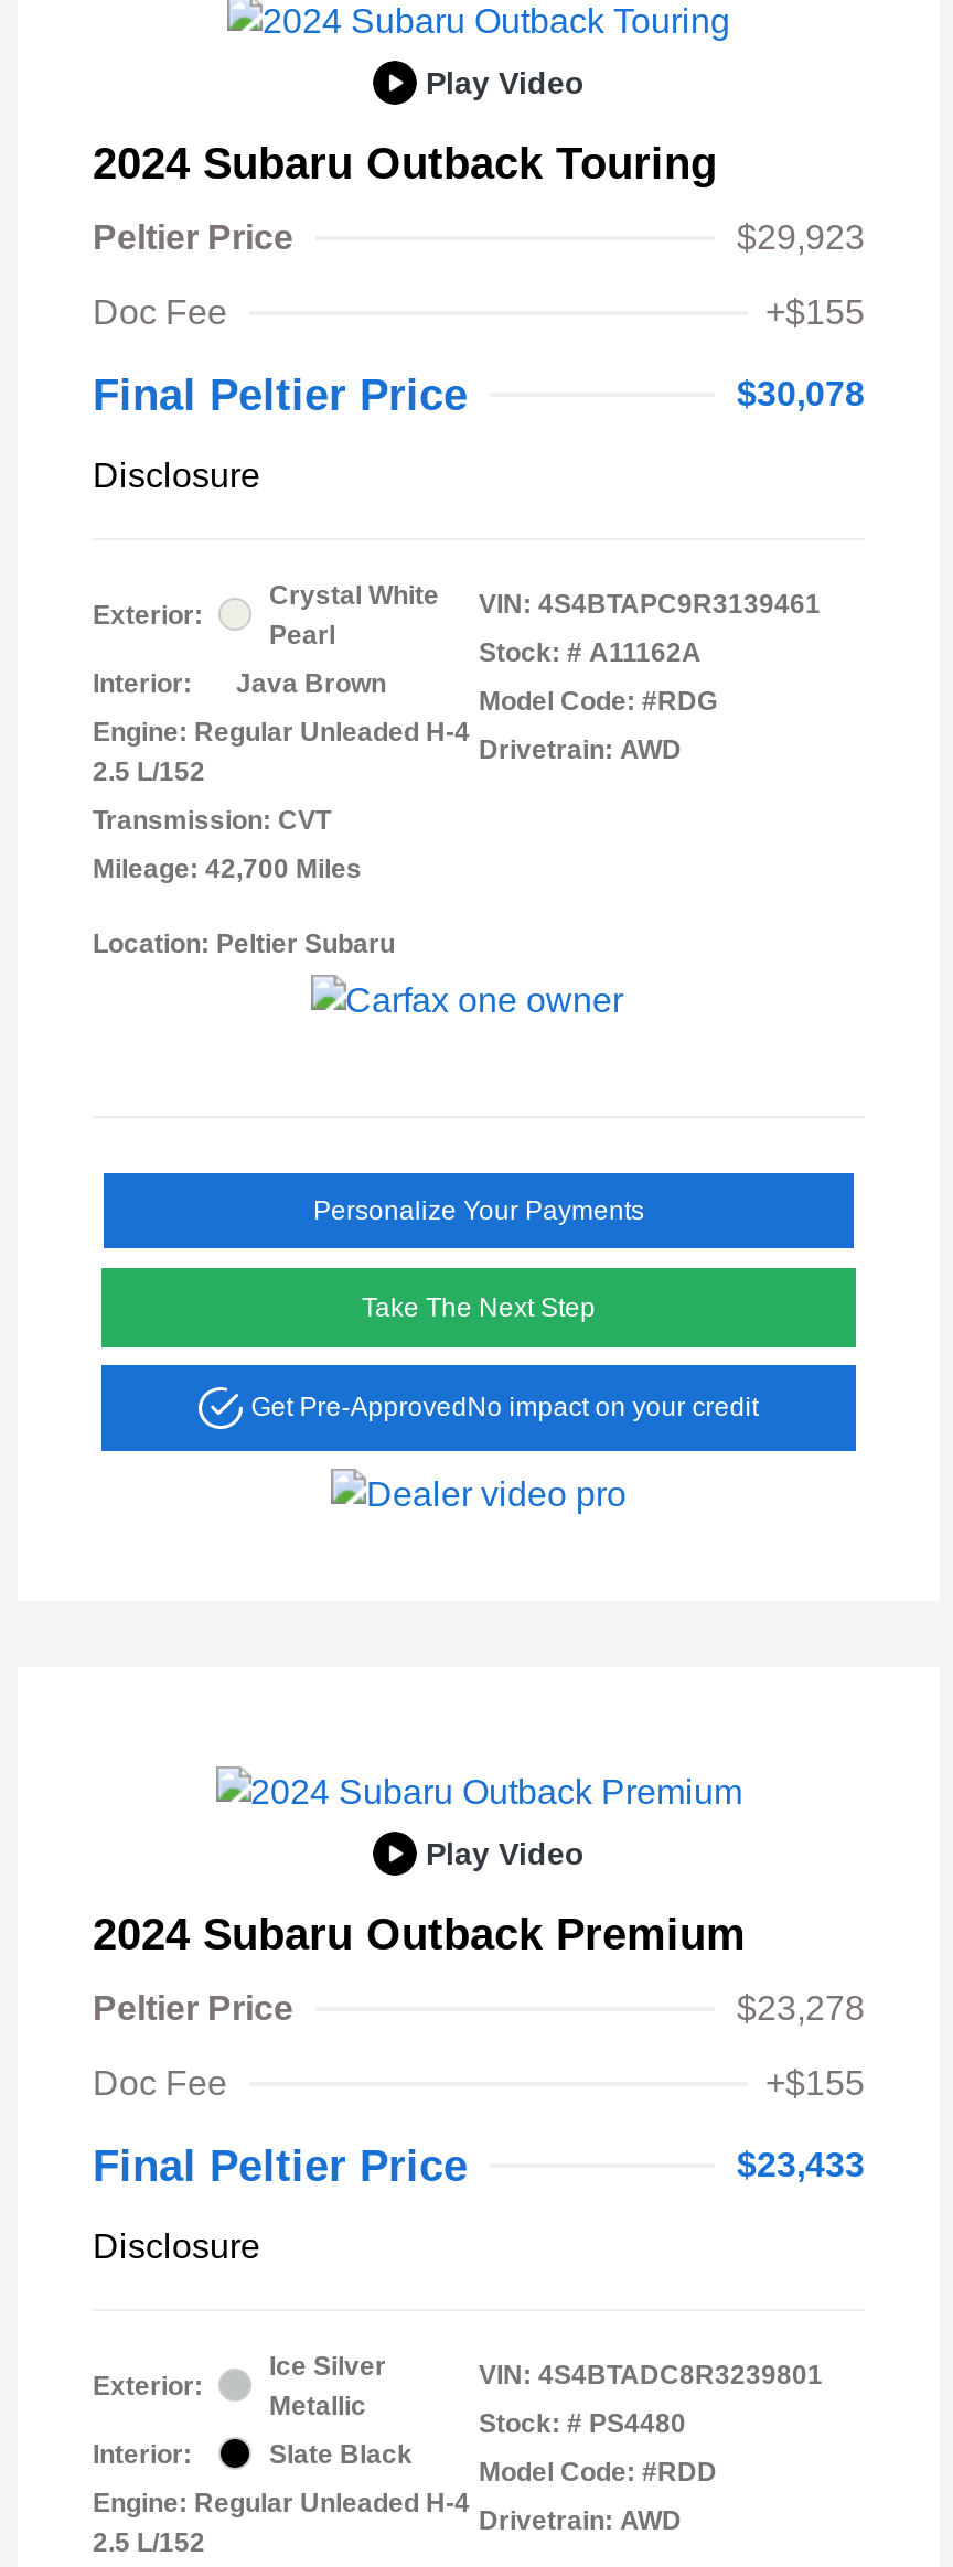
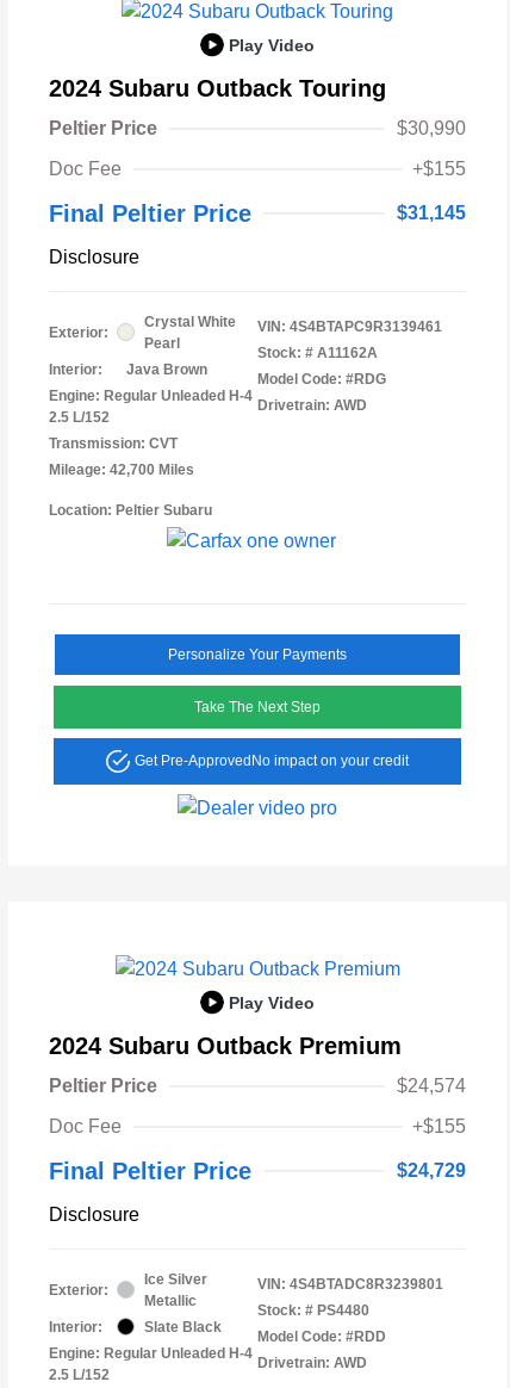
[737,217,865,255] $29,923 -> [397,117,466,138] $30,990
[737,374,865,411] $30,078 -> [397,202,466,222] $31,145
[737,1989,865,2026] $23,278 -> [397,1075,466,1096] $24,574
[737,2146,865,2183] $23,433 -> [397,1160,466,1180] $24,729

